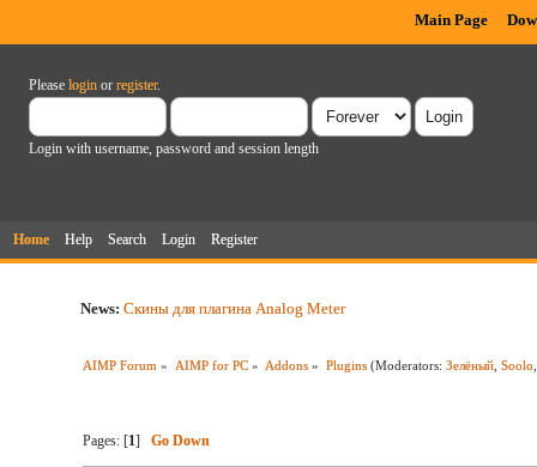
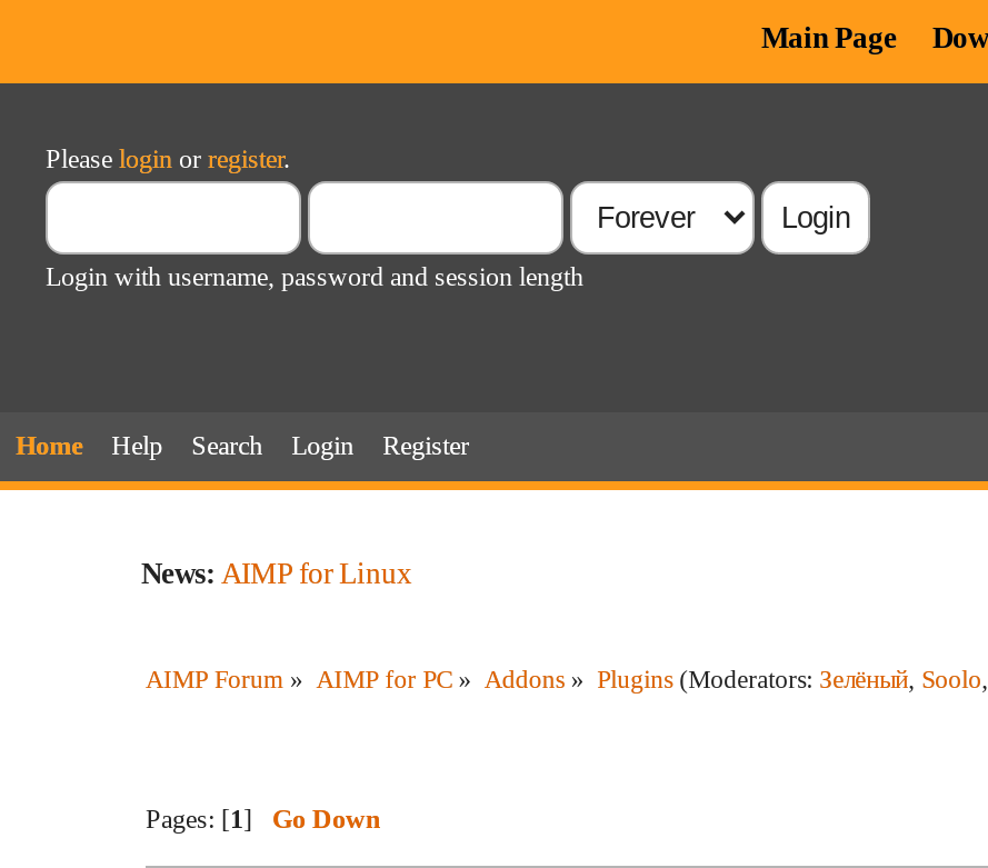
[80,299,345,317] News: Скины для плагина Analog Meter -> [141,557,412,590] News: AIMP for Linux

